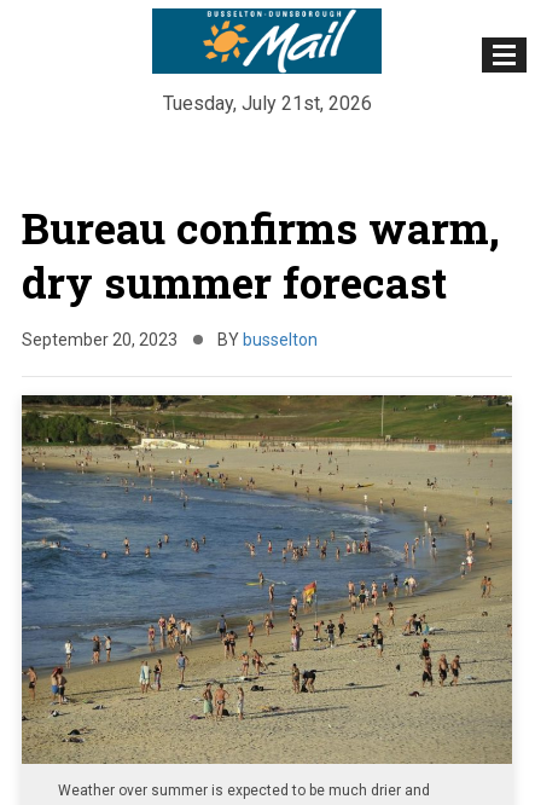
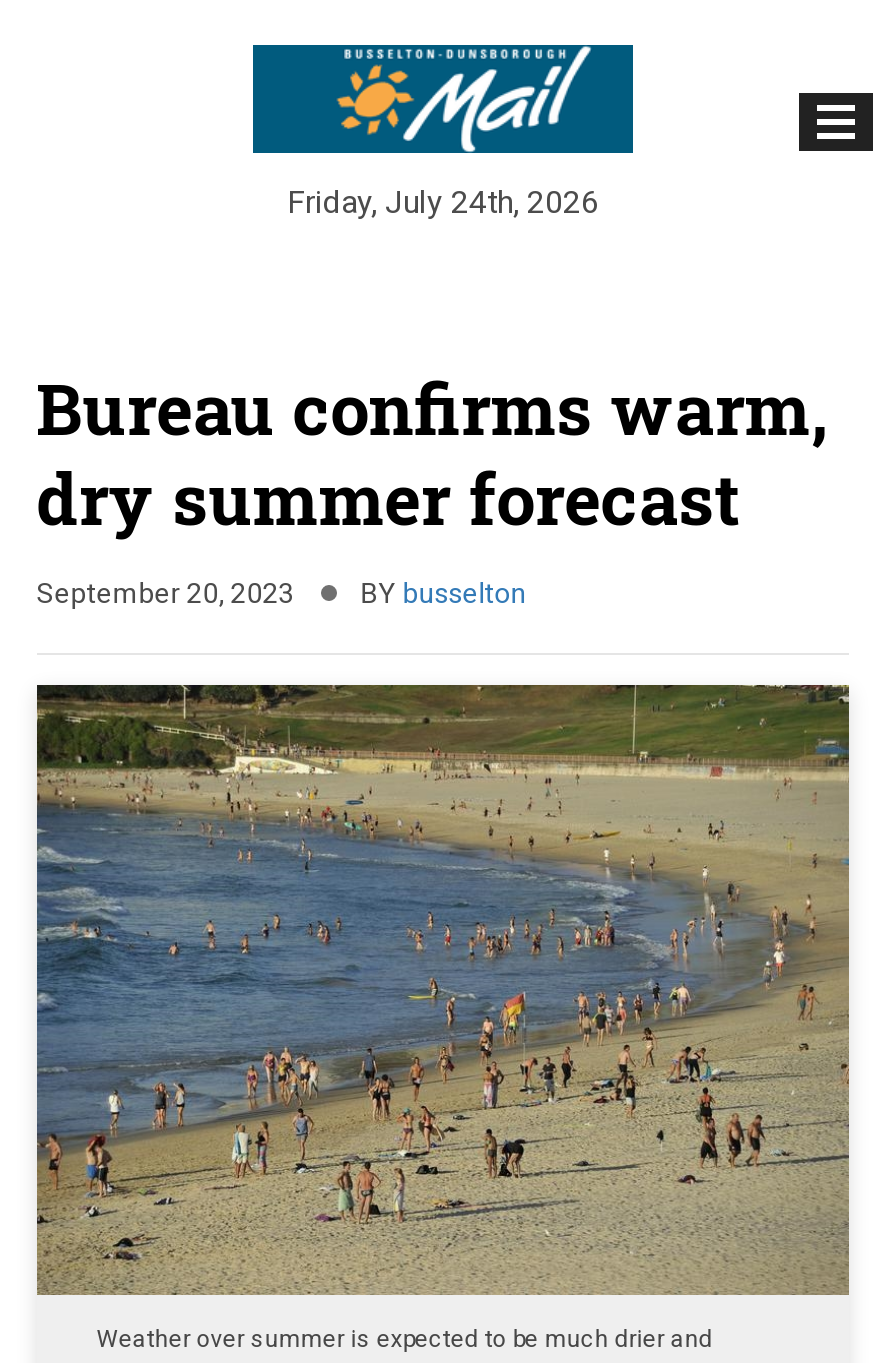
[162,92,371,115] Tuesday, July 21st, 2026 -> [287,183,599,221] Friday, July 24th, 2026

